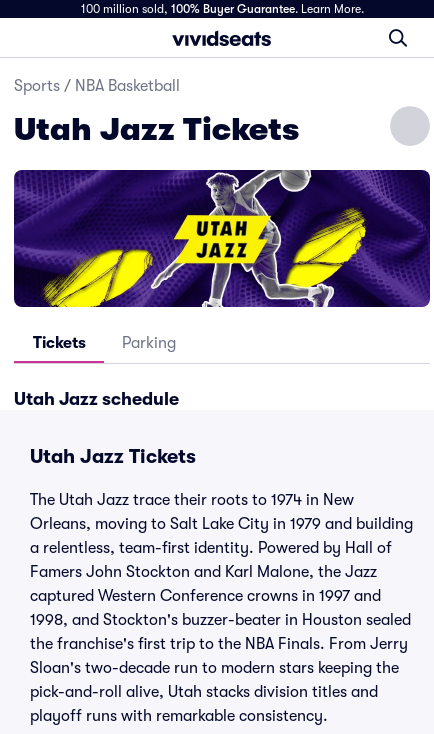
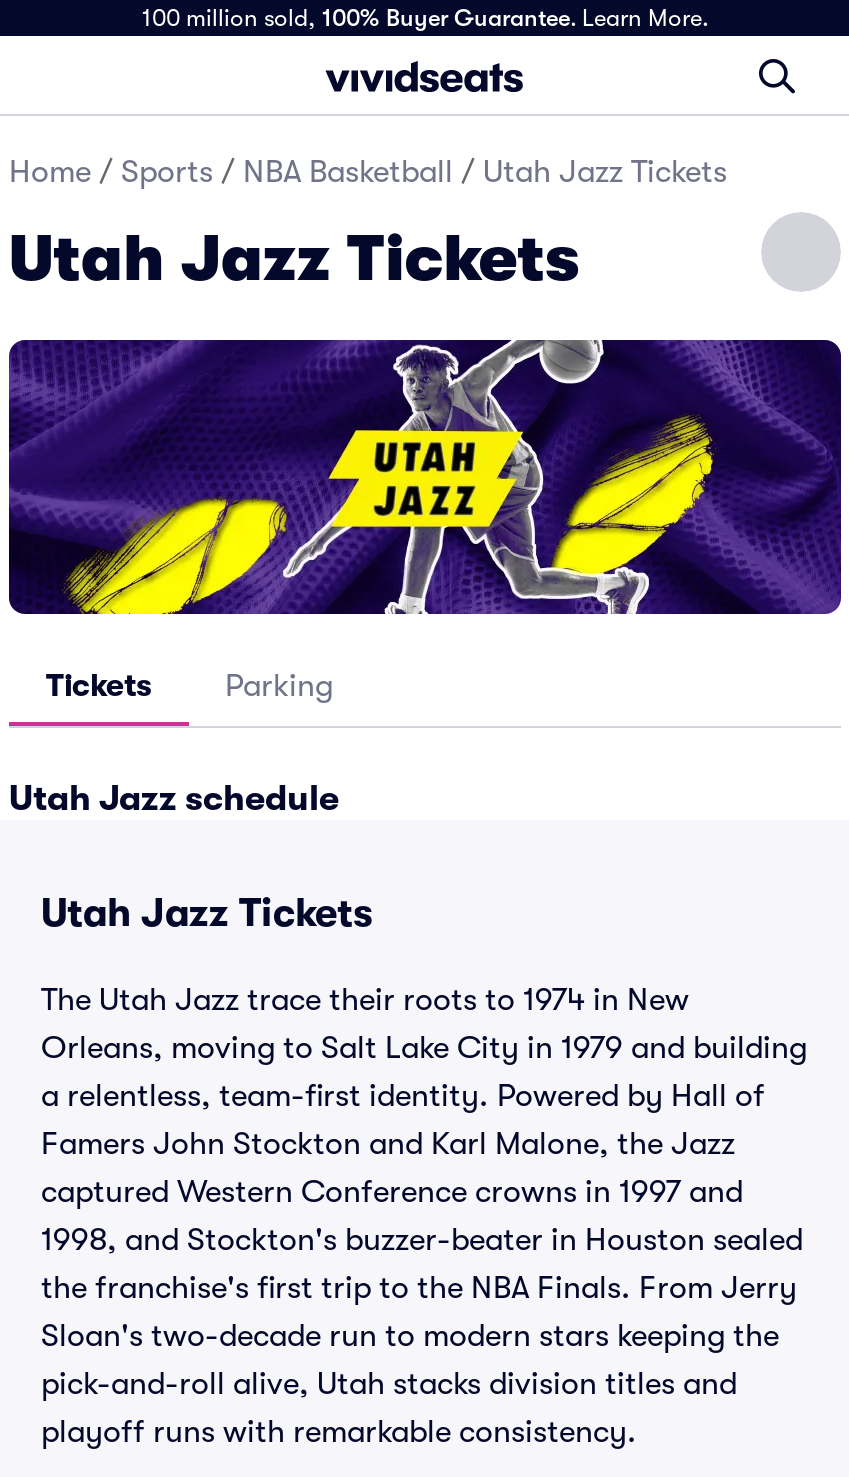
[14,77,180,95] Sports / NBA Basketball -> [9,154,727,190] Home / Sports / NBA Basketball / Utah Jazz Tickets

